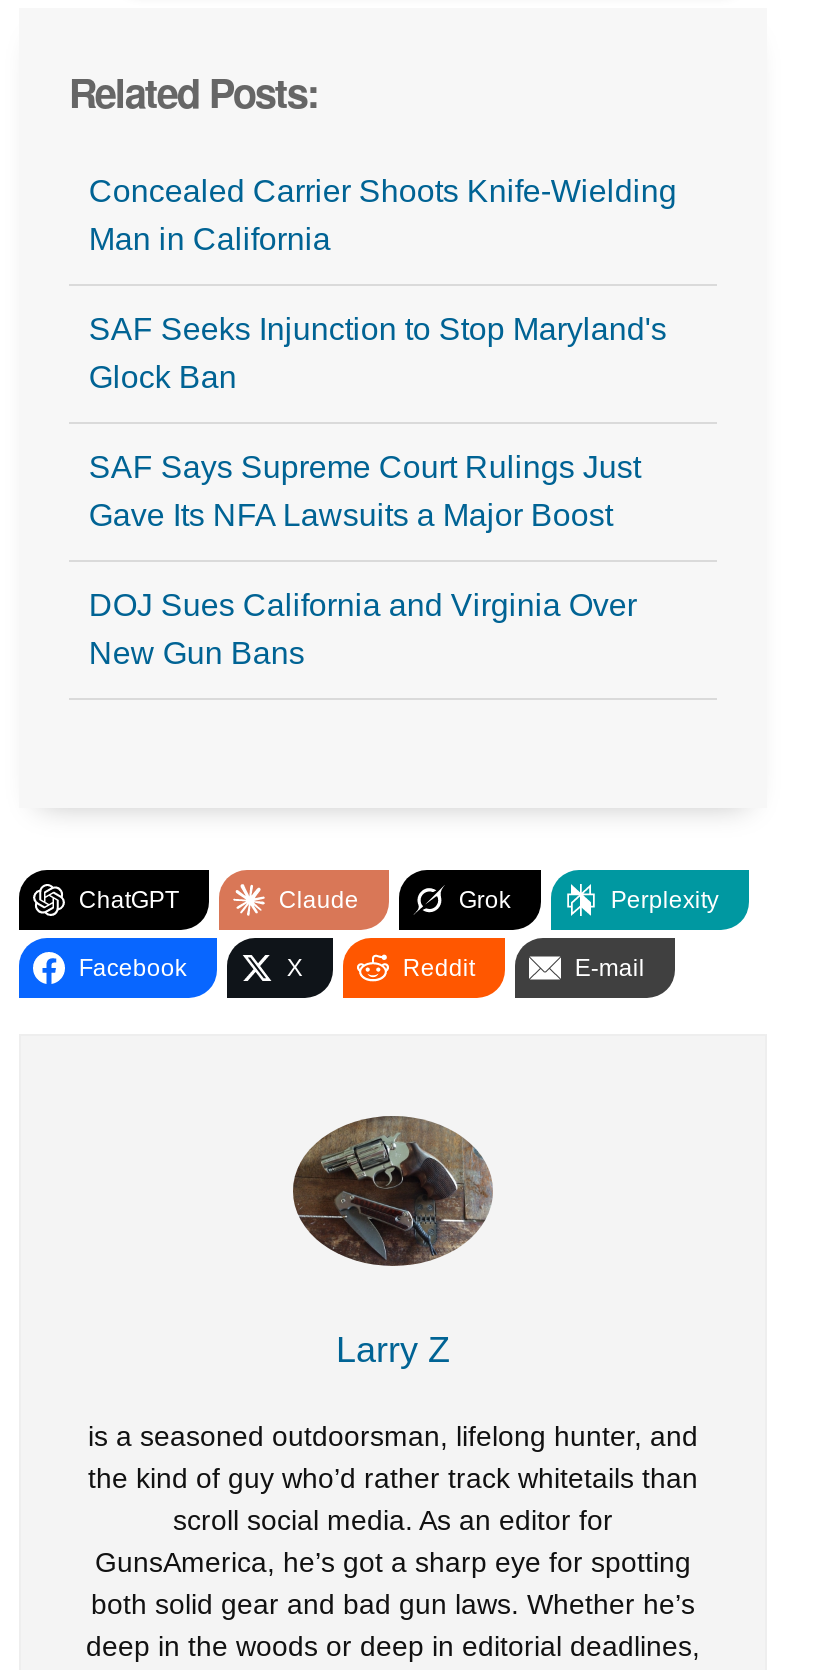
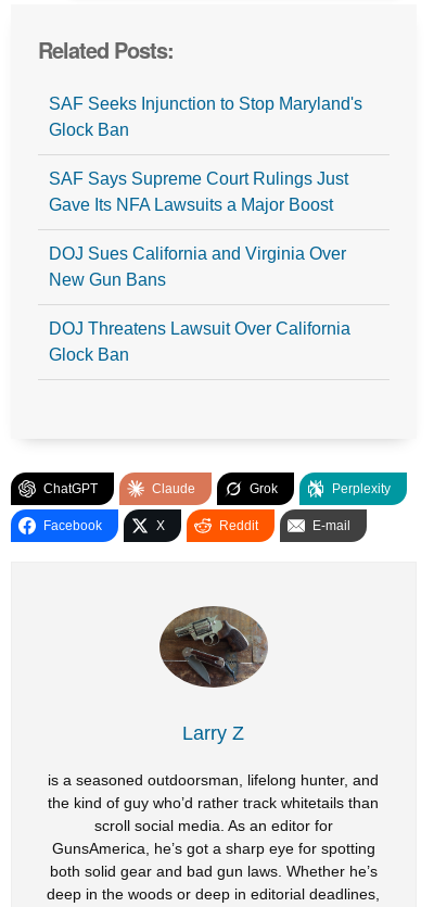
[89,174,677,256] Concealed Carrier Shoots Knife-Wielding | Man in California -> none
moved [89,312,667,670] -> [49,95,362,289]: SAF Seeks Injunction to Stop Maryland's | Glock Ban | SAF Says Supreme Court Rulings Just | Gave Its NFA Lawsuits a Major Boost | DOJ Sues California and Virginia Over | New Gun Bans
none -> [49,320,350,364] DOJ Threatens Lawsuit Over California | Glock Ban

